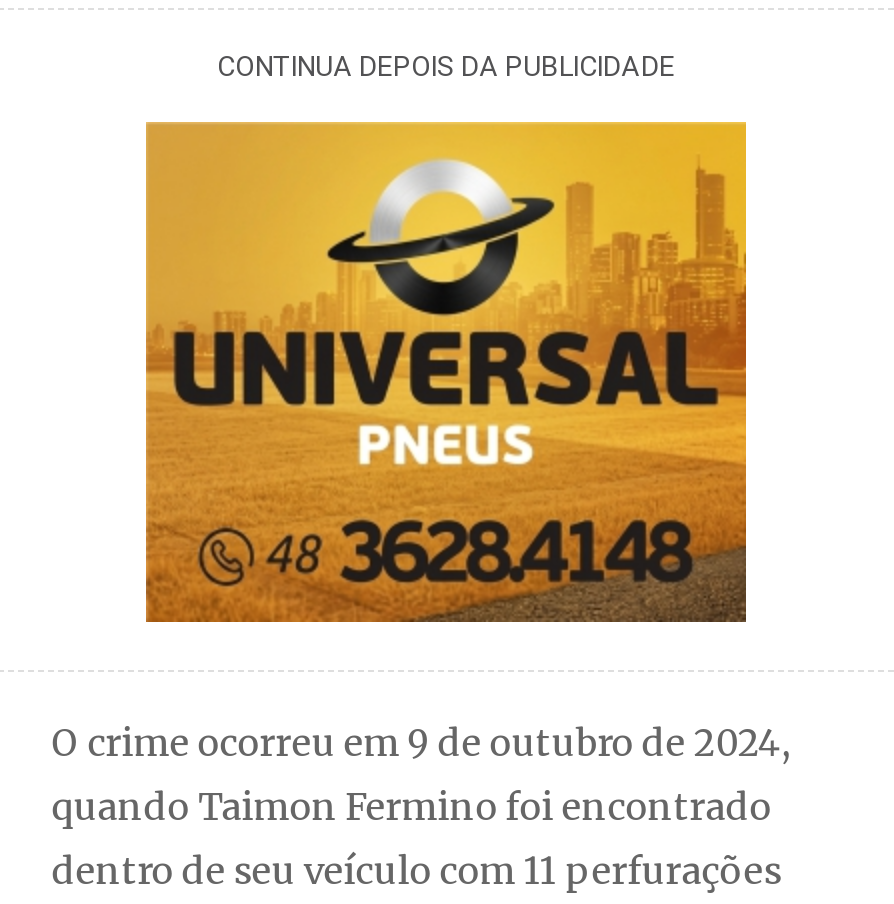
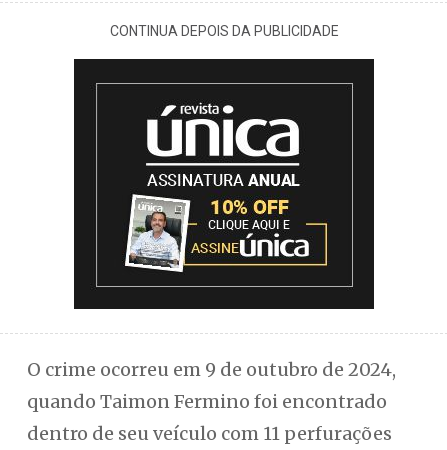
[144,120,748,624] [image] -> [73,58,375,310] [image]

